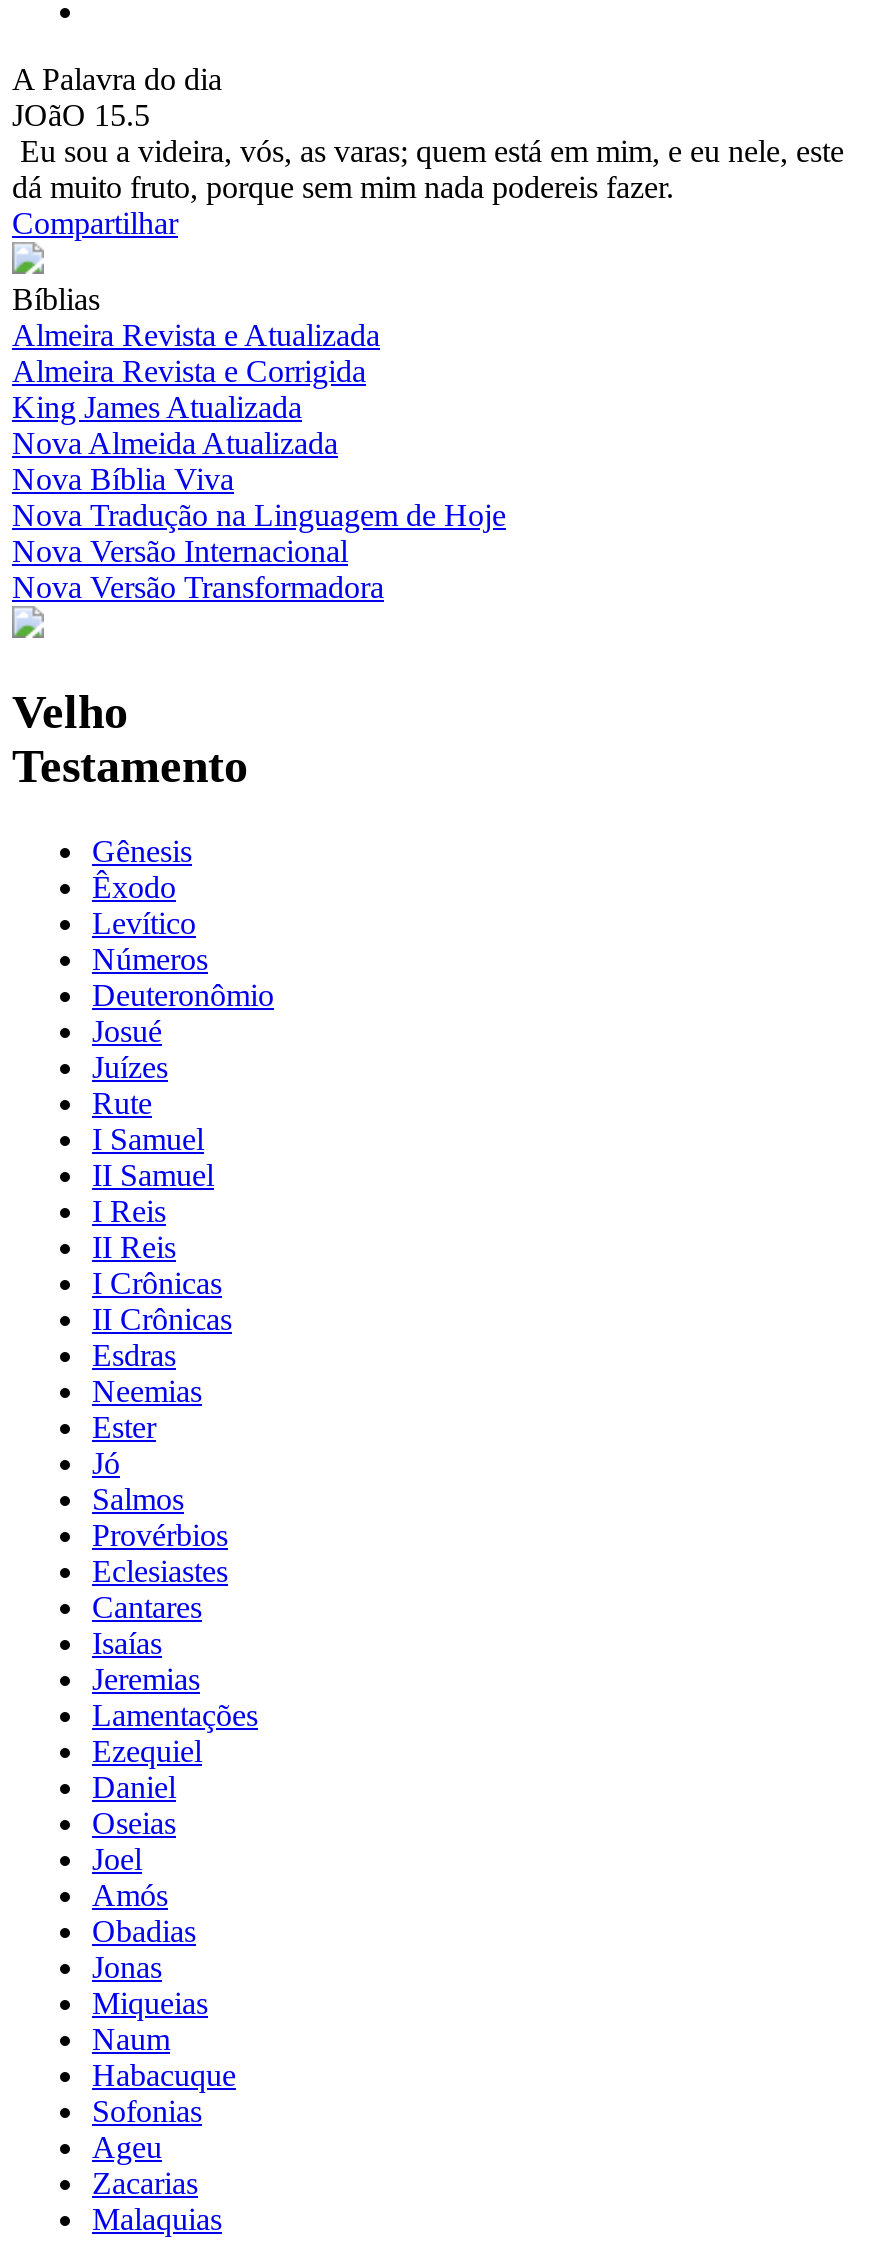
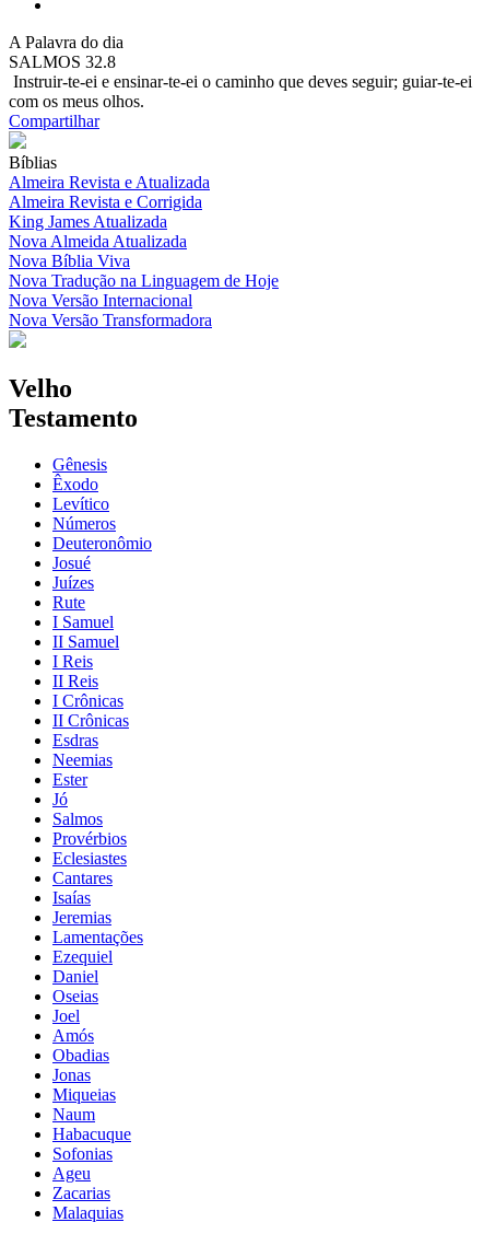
[12,98,844,204] JOãO 15.5 | Eu sou a videira, vós, as varas; quem está em mim, e eu nele, este | dá muito fruto, porque sem mim nada podereis fazer. -> [9,53,472,110] SALMOS 32.8 | Instruir-te-ei e ensinar-te-ei o caminho que deves seguir; guiar-te-ei | com os meus olhos.

